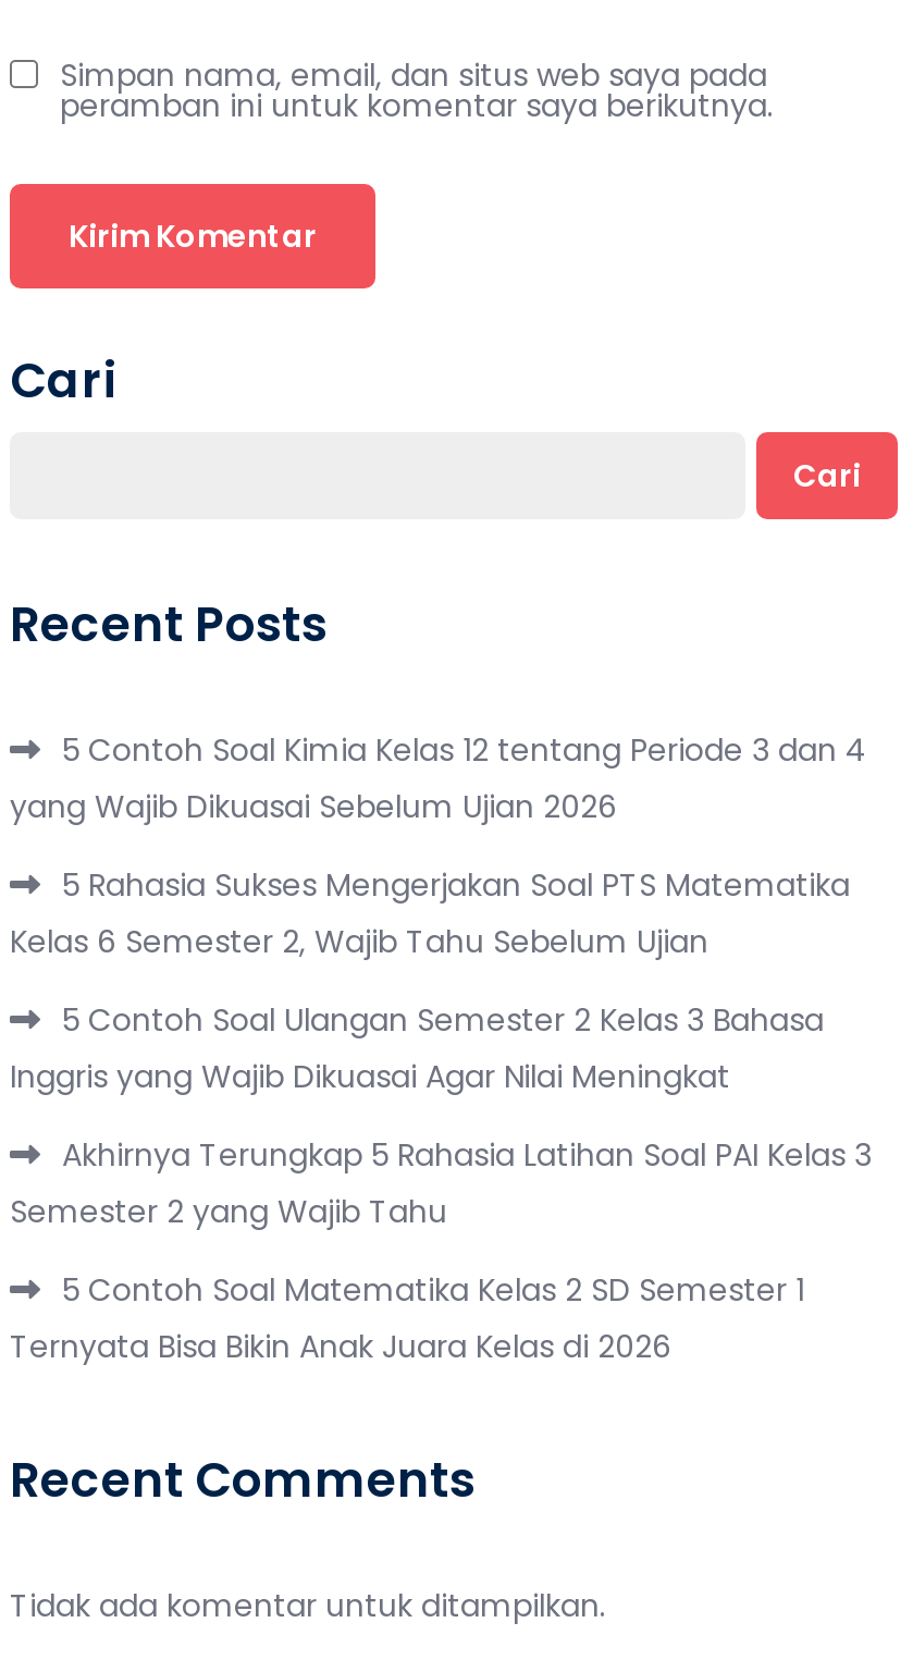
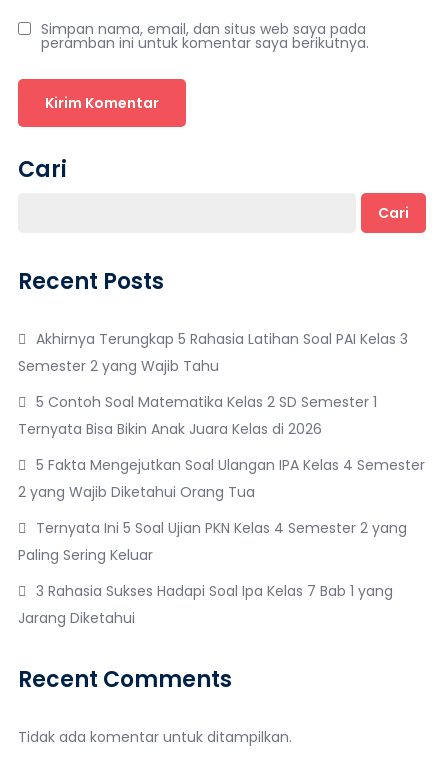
[10,729,867,1099] 5 Contoh Soal Kimia Kelas 12 tentang Periode 3 dan 4 | yang Wajib Dikuasai Sebelum Ujian 2026 | 5 Rahasia Sukses Mengerjakan Soal PTS Matematika | Kelas 6 Semester 2, Wajib Tahu Sebelum Ujian | 5 Contoh Soal Ulangan Semester 2 Kelas 3 Bahasa | Inggris yang Wajib Dikuasai Agar Nilai Meningkat -> none
moved [10,1134,872,1369] -> [18,329,408,439]: Akhirnya Terungkap 5 Rahasia Latihan Soal PAI Kelas 3 | Semester 2 yang Wajib Tahu | 5 Contoh Soal Matematika Kelas 2 SD Semester 1 | Ternyata Bisa Bikin Anak Juara Kelas di 2026
none -> [18,455,425,628] 5 Fakta Mengejutkan Soal Ulangan IPA Kelas 4 Semester | 2 yang Wajib Diketahui Orang Tua | Ternyata Ini 5 Soal Ujian PKN Kelas 4 Semester 2 yang | Paling Sering Keluar | 3 Rahasia Sukses Hadapi Soal Ipa Kelas 7 Bab 1 yang | Jarang Diketahui

